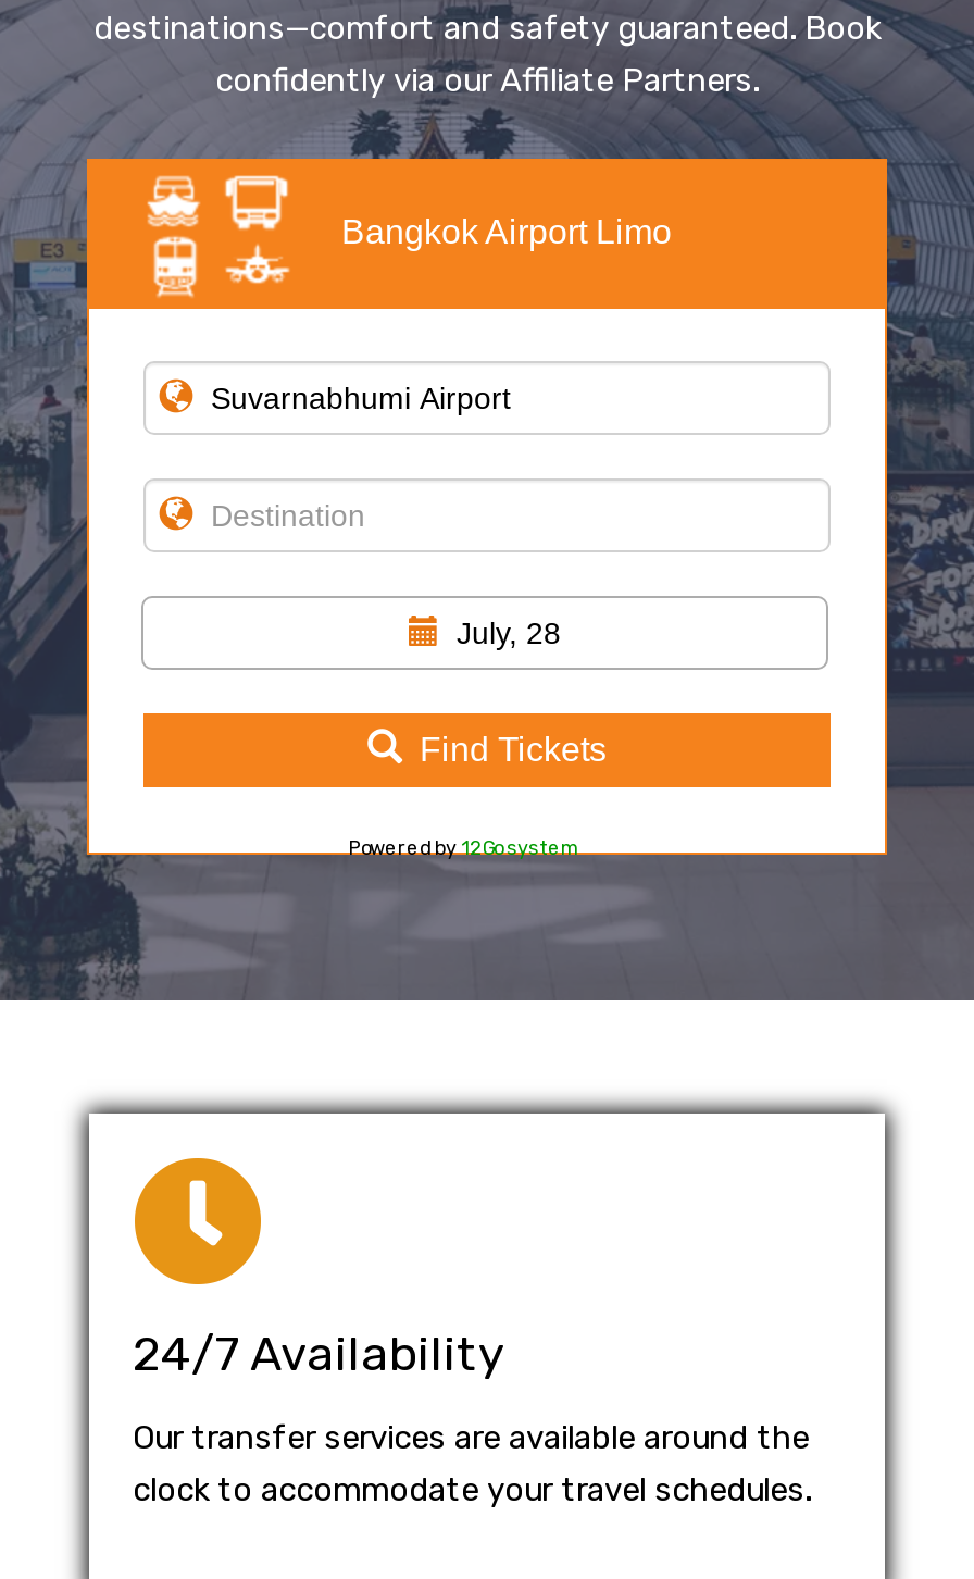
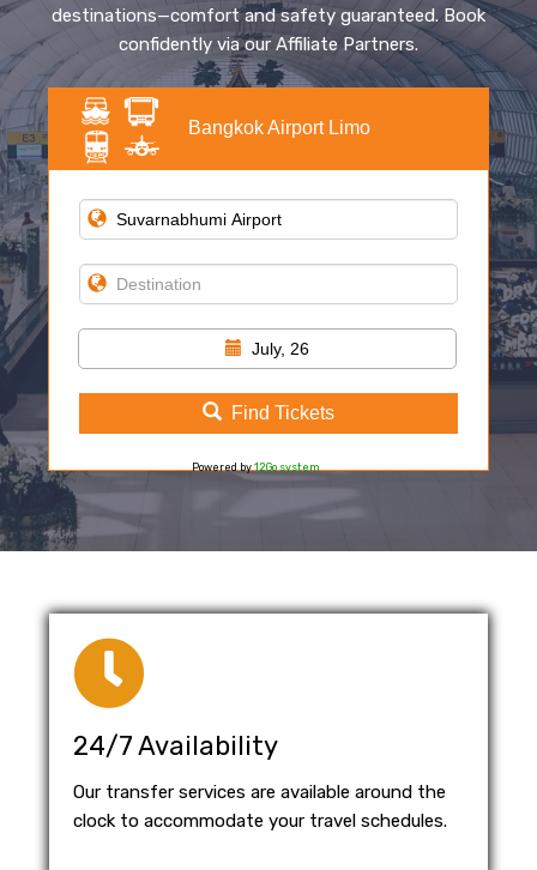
[457,616,561,650] July, 28 -> [252,339,309,358] July, 26

